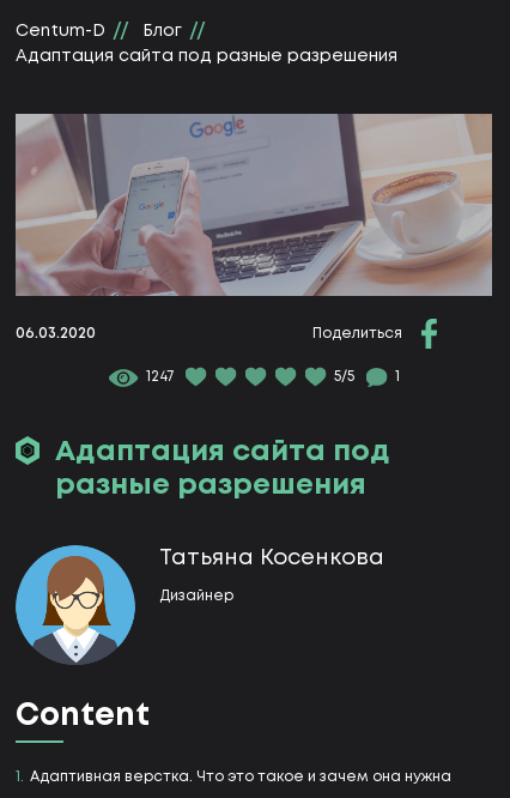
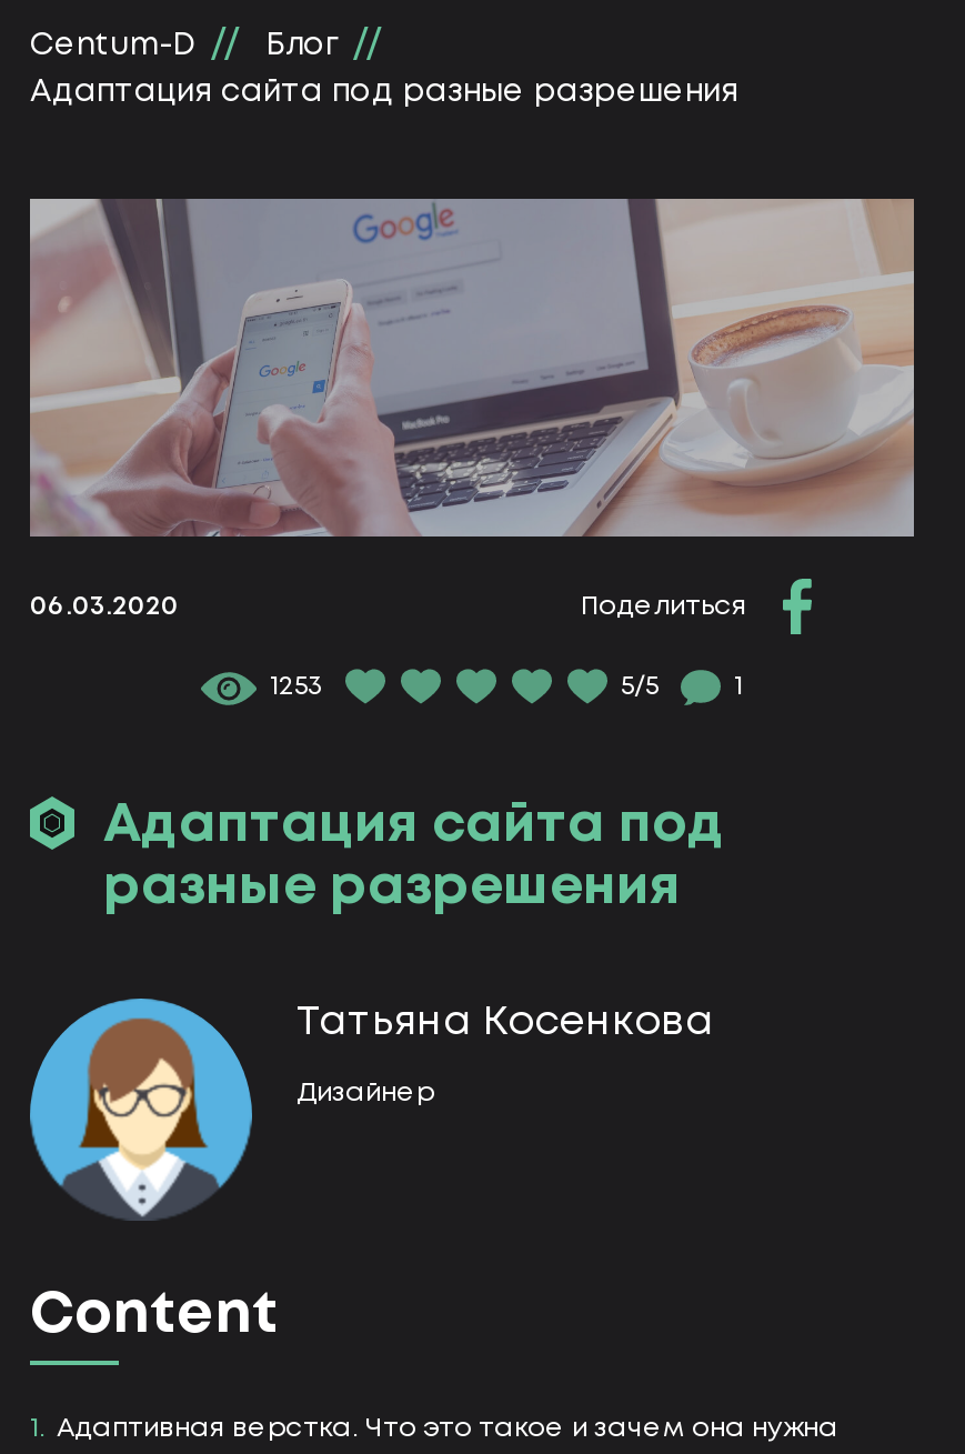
[145,370,173,383] 1247 -> [270,674,323,698] 1253

